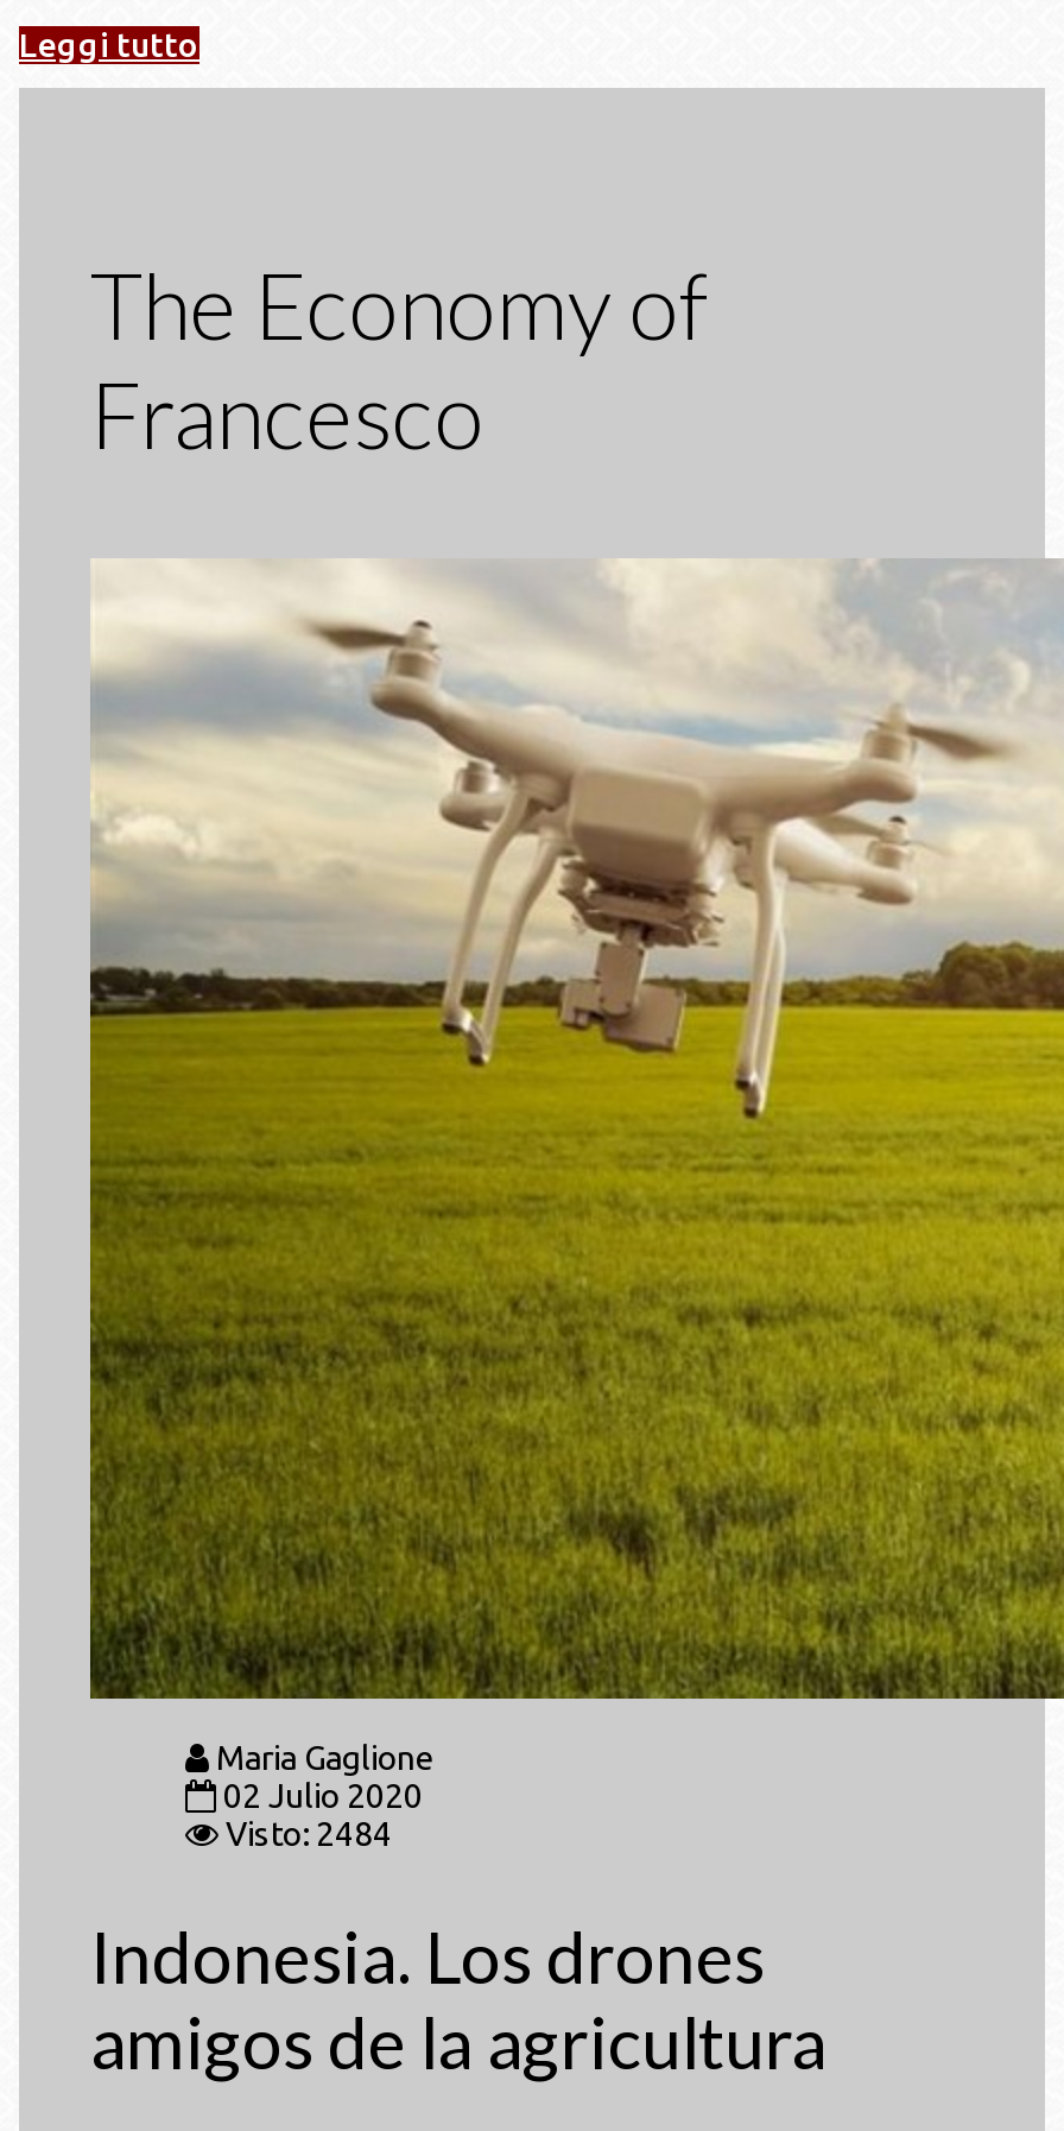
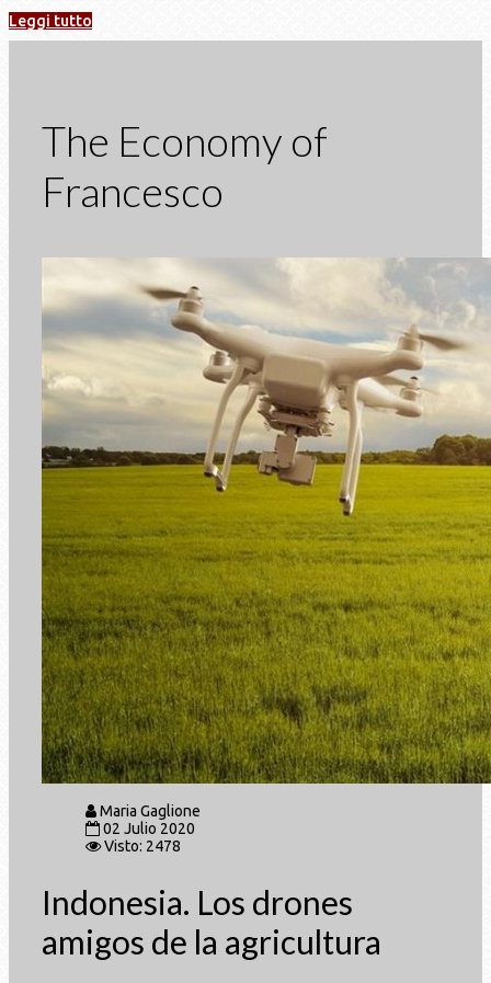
[226,1816,392,1854] Visto: 2484 -> [104,837,181,855] Visto: 2478

